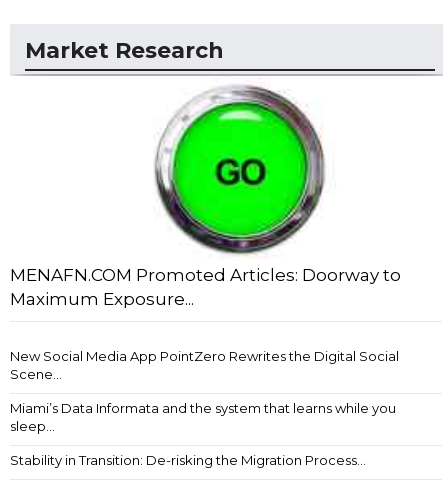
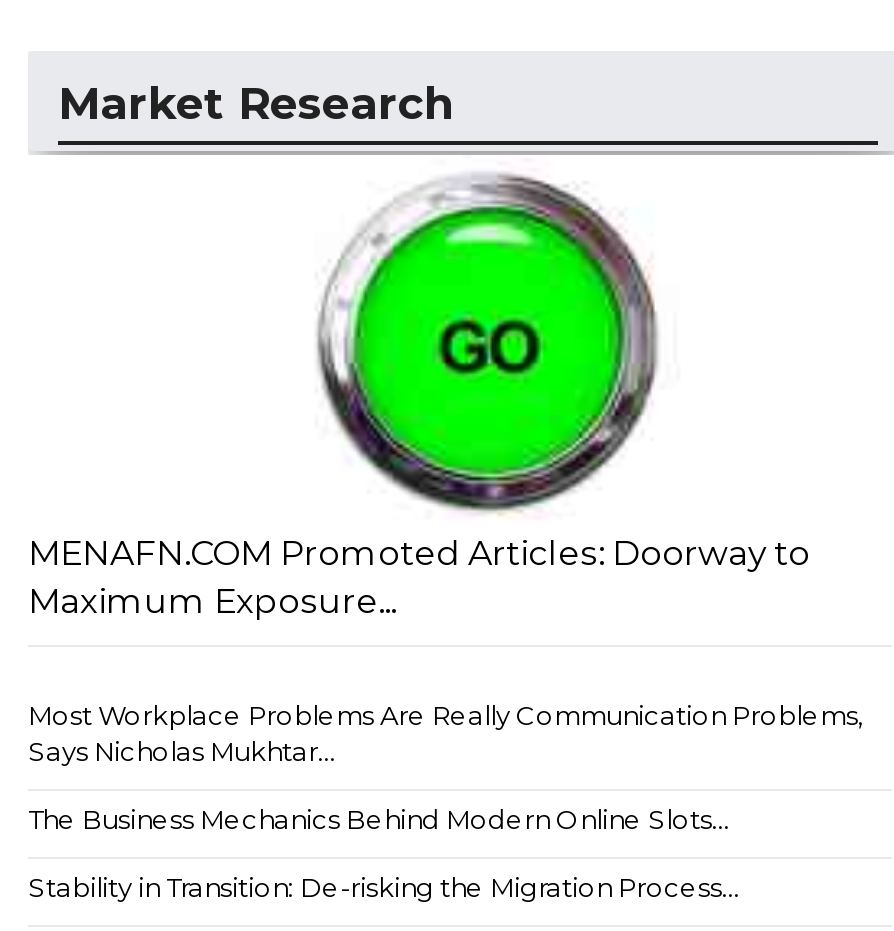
[10,348,399,382] New Social Media App PointZero Rewrites the Digital Social | Scene... -> [28,699,864,767] Most Workplace Problems Are Really Communication Problems, | Says Nicholas Mukhtar...
[10,400,396,434] Miami’s Data Informata and the system that learns while you | sleep... -> [28,803,730,835] The Business Mechanics Behind Modern Online Slots...

